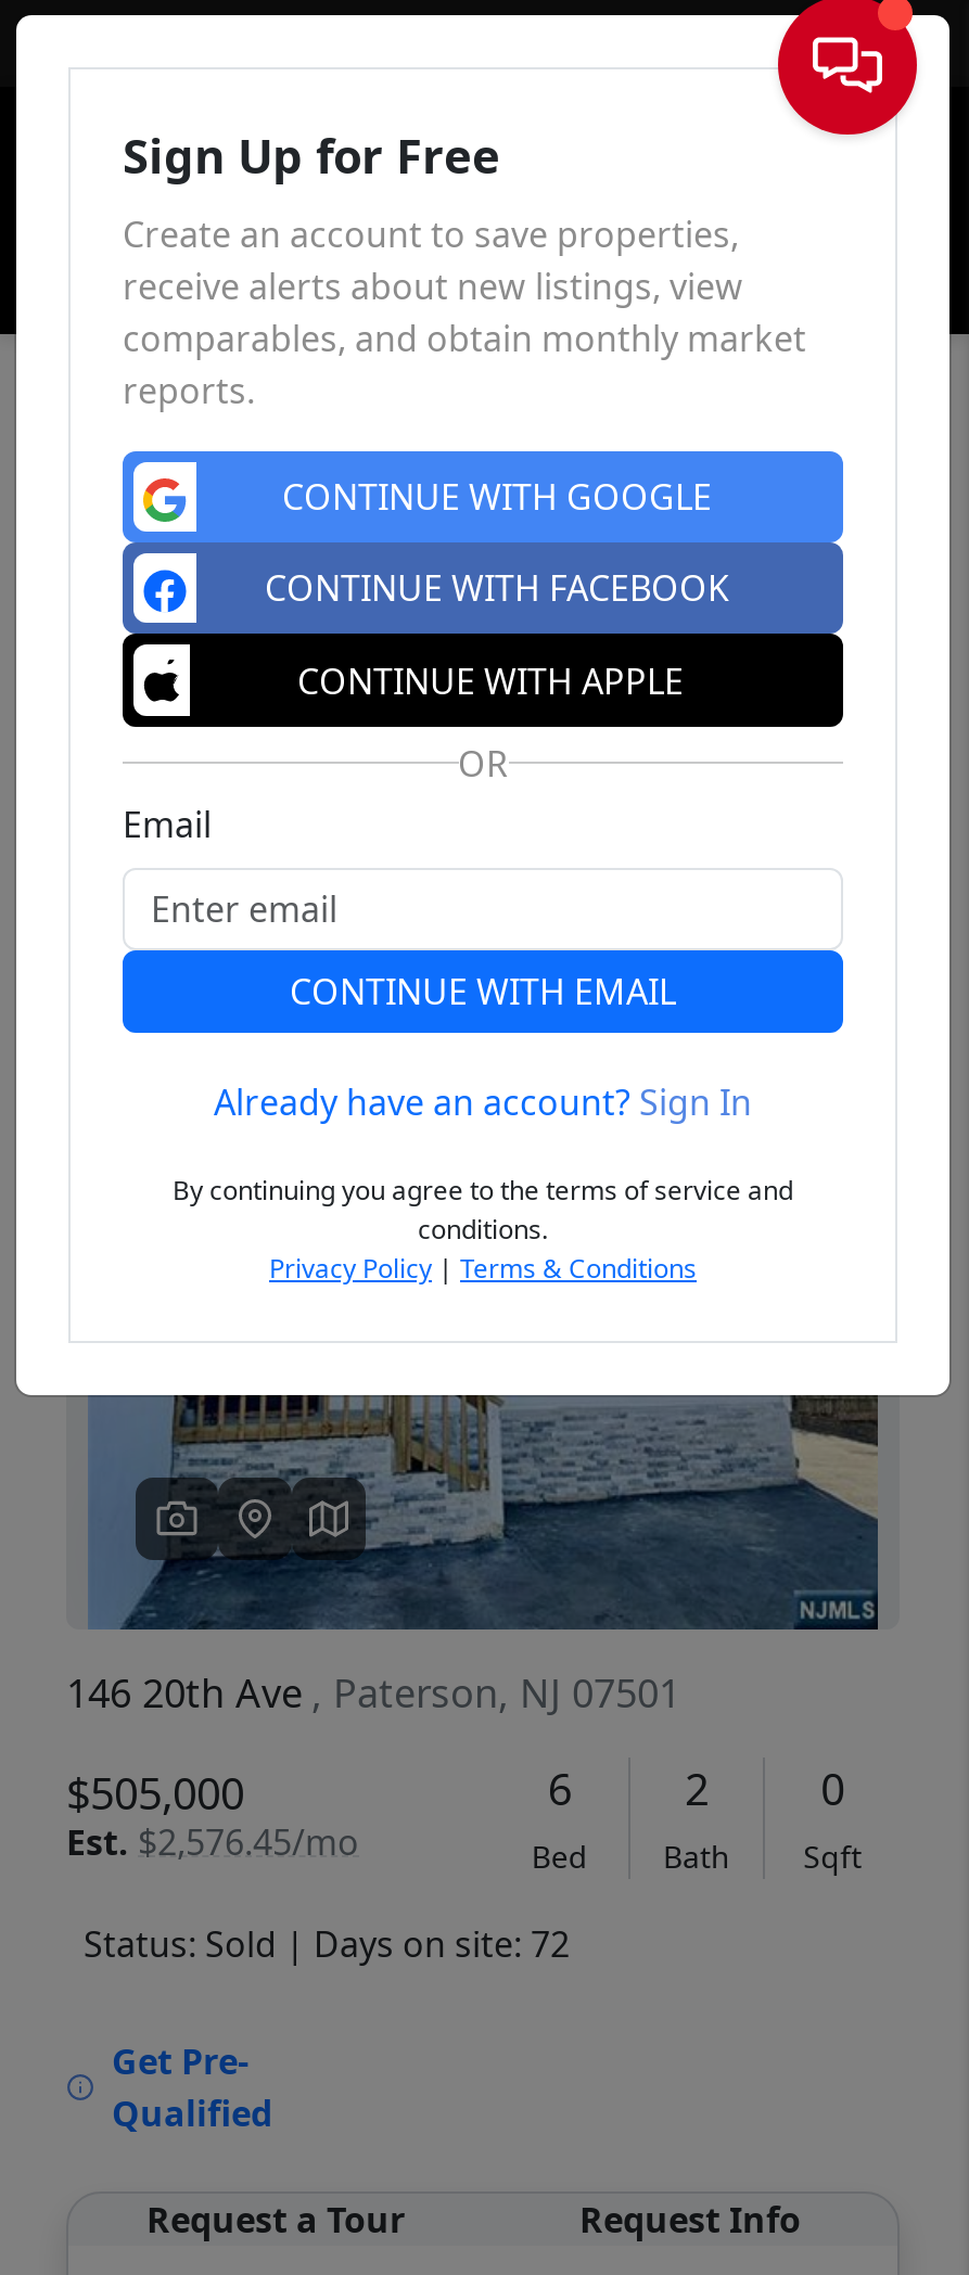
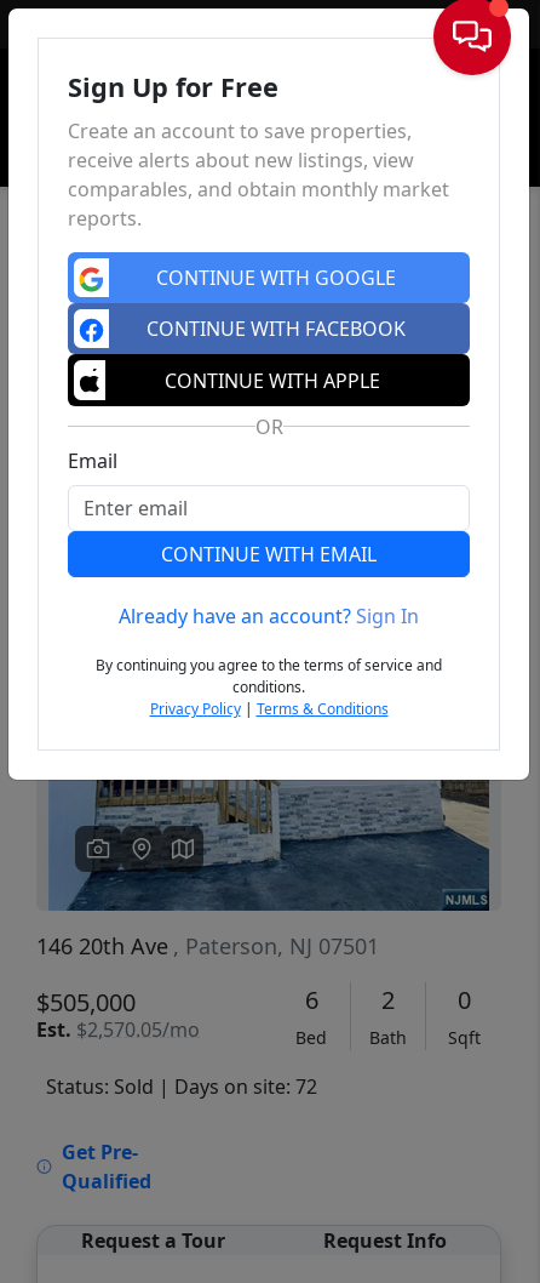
[66,1818,359,1866] Est. $2,576.45/mo -> [36,1016,200,1043] Est. $2,570.05/mo

